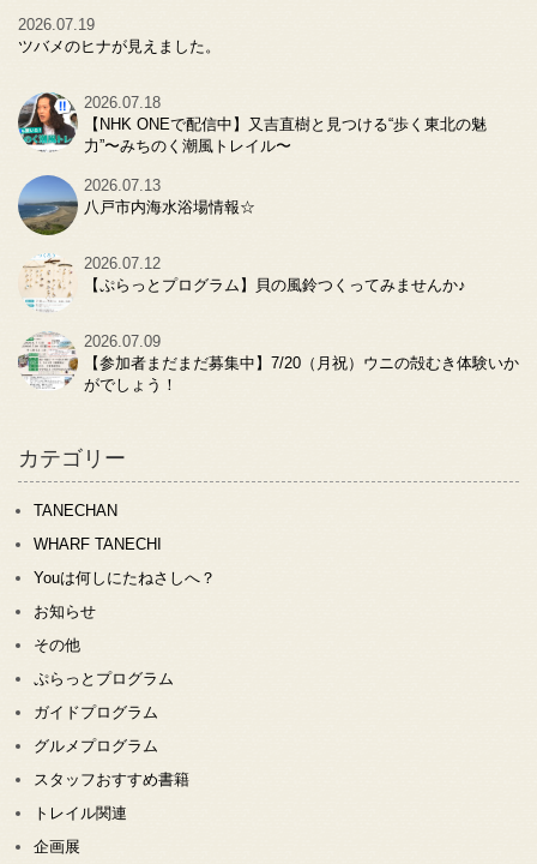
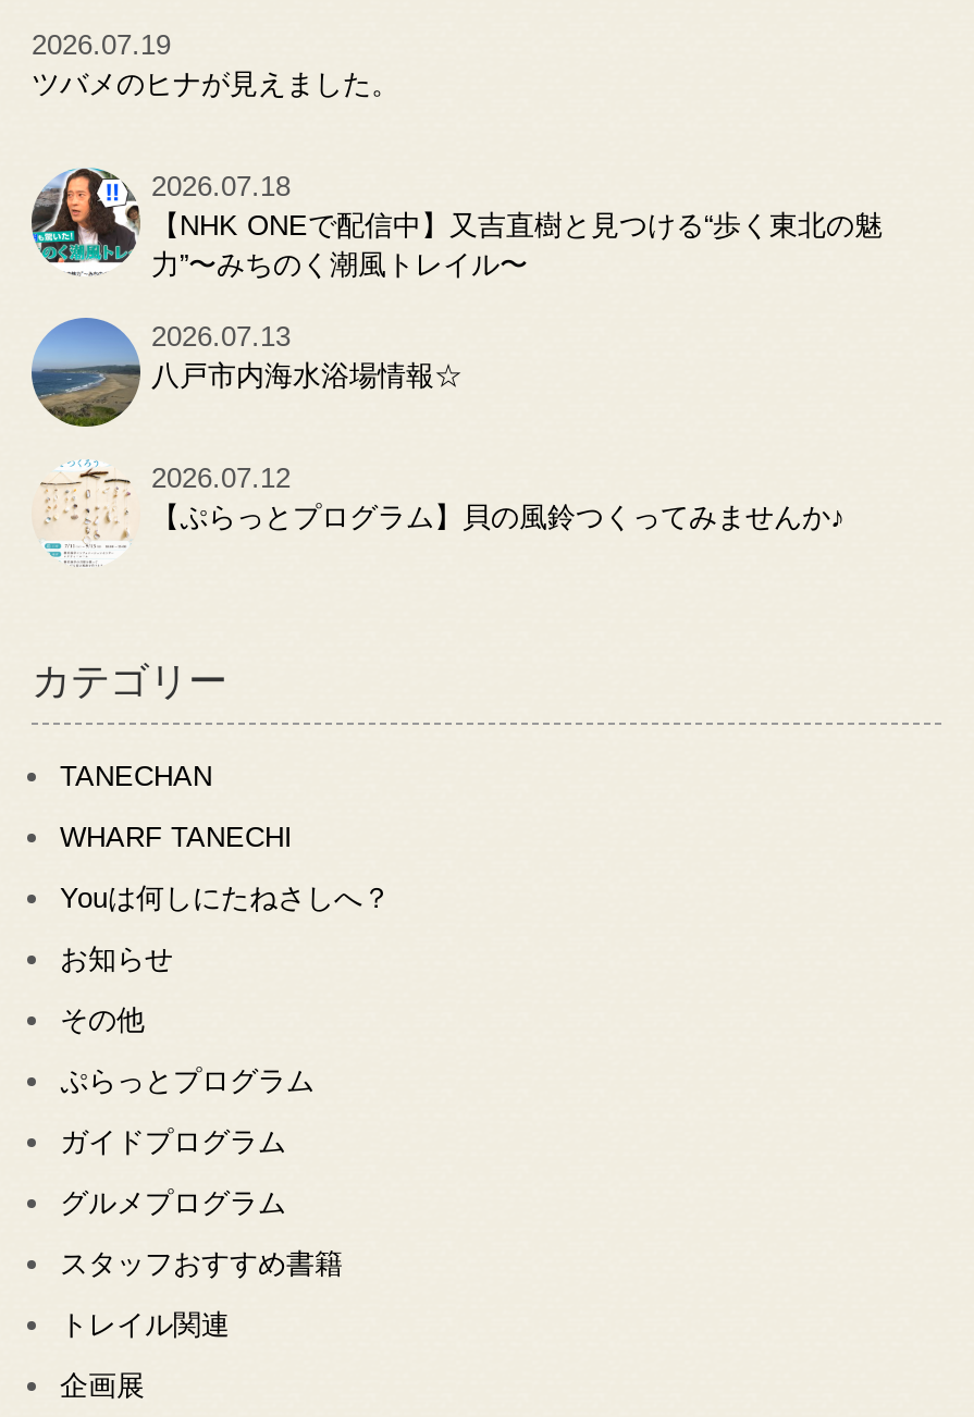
[17,331,519,394] [image] | 2026.07.09 | 【参加者まだまだ募集中】7/20（月祝）ウニの殻むき体験いか | がでしょう！ -> none

